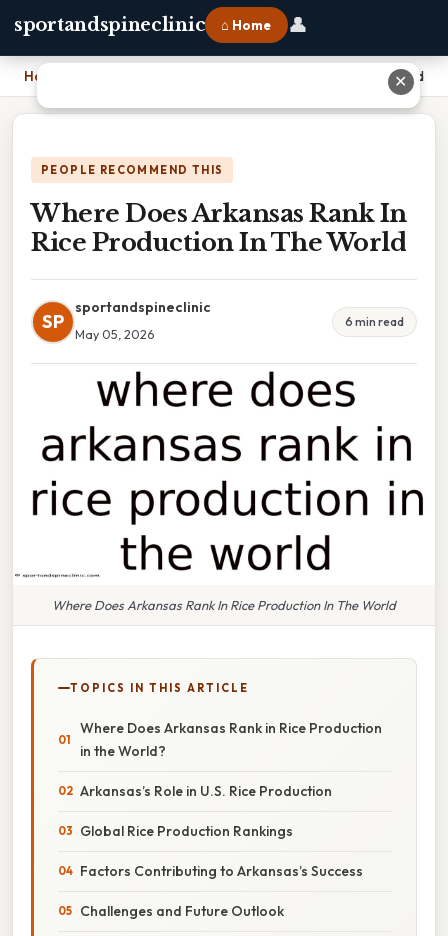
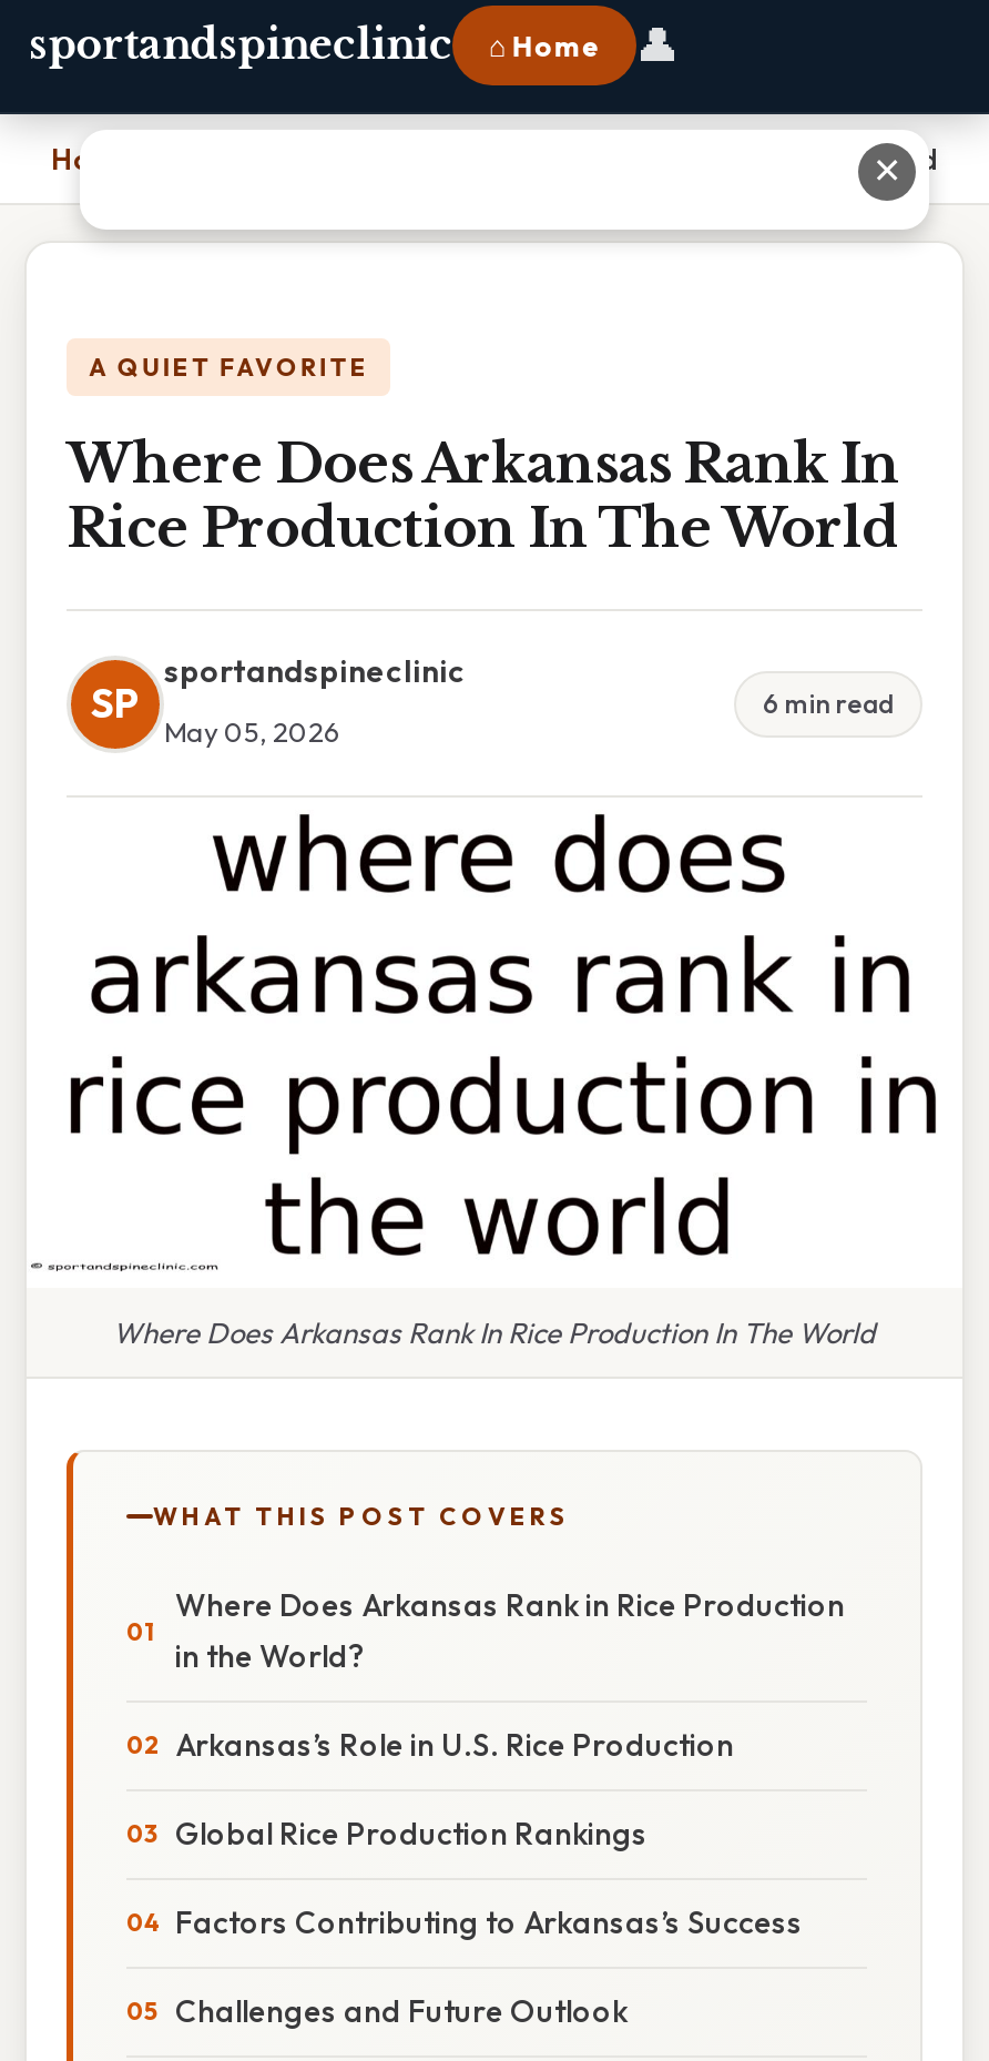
[41,163,223,177] PEOPLE RECOMMEND THIS -> [89,352,369,383] A QUIET FAVORITE
[70,681,249,695] TOPICS IN THIS ARTICLE -> [153,1500,570,1531] WHAT THIS POST COVERS

